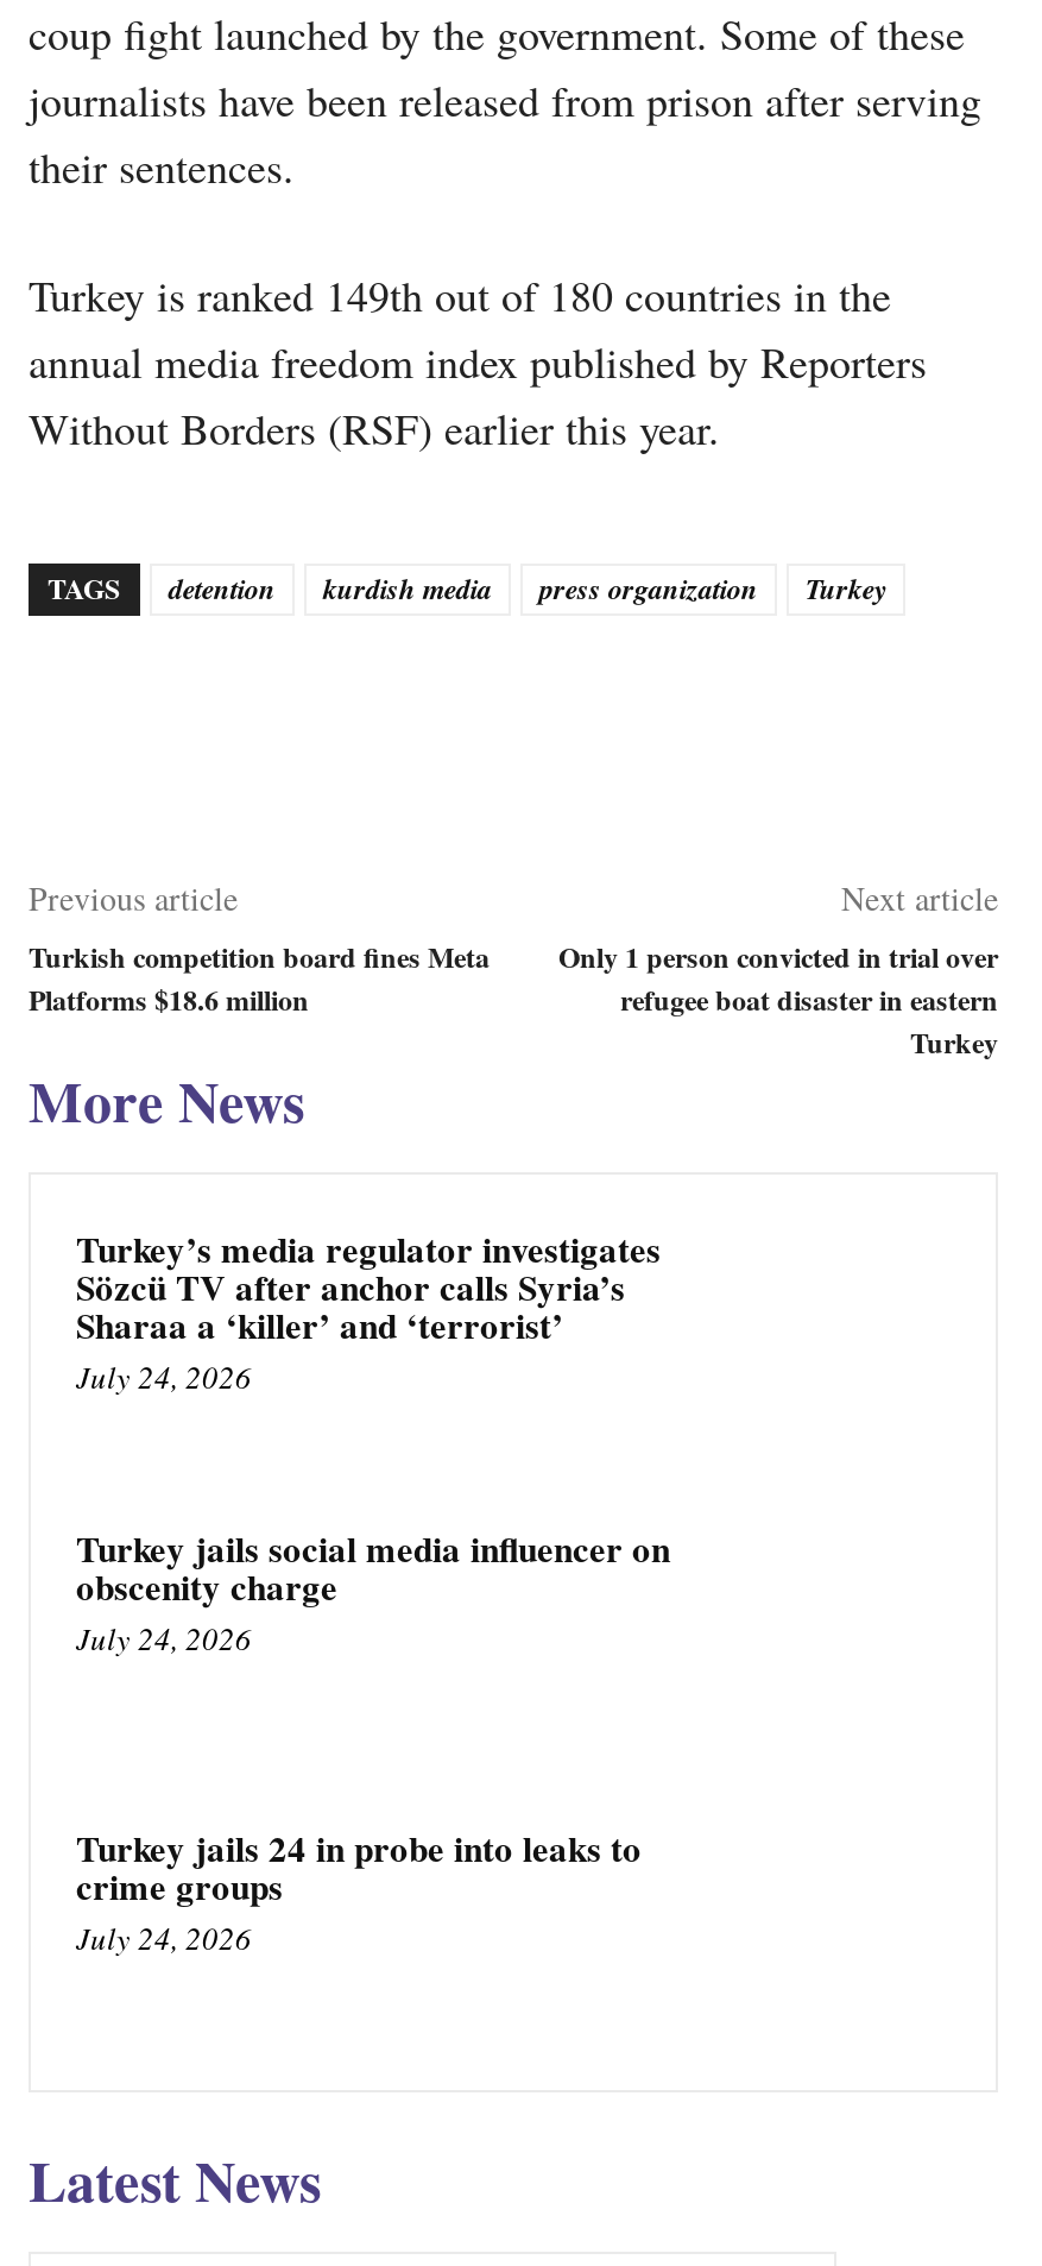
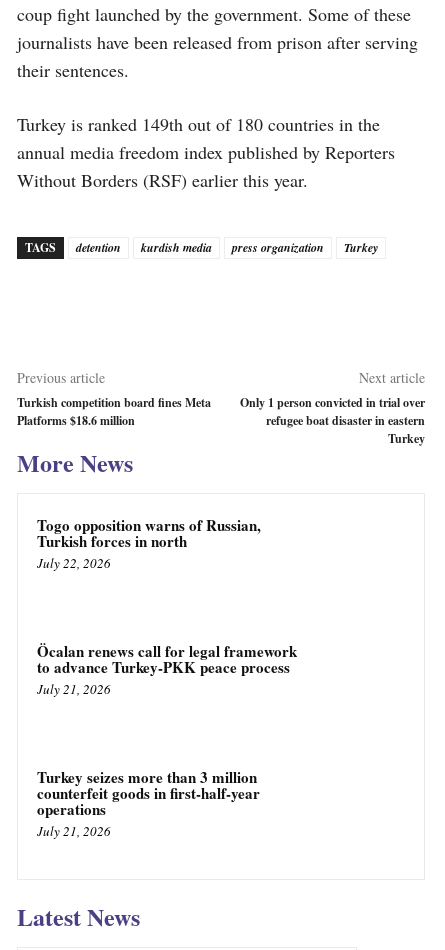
[76,1223,661,1399] Turkey’s media regulator investigates | Sözcü TV after anchor calls Syria’s | Sharaa a ‘killer’ and ‘terrorist’ | July 24, 2026 -> [37,514,261,572] Togo opposition warns of Russian, | Turkish forces in north | July 22, 2026
[76,1521,670,1659] Turkey jails social media influencer on | obscenity charge | July 24, 2026 -> [37,640,297,698] Öcalan renews call for legal framework | to advance Turkey-PKK peace process | July 21, 2026
[76,1820,642,1958] Turkey jails 24 in probe into leaks to | crime groups | July 24, 2026 -> [37,765,260,839] Turkey seizes more than 3 million | counterfeit goods in first-half-year | operations | July 21, 2026

